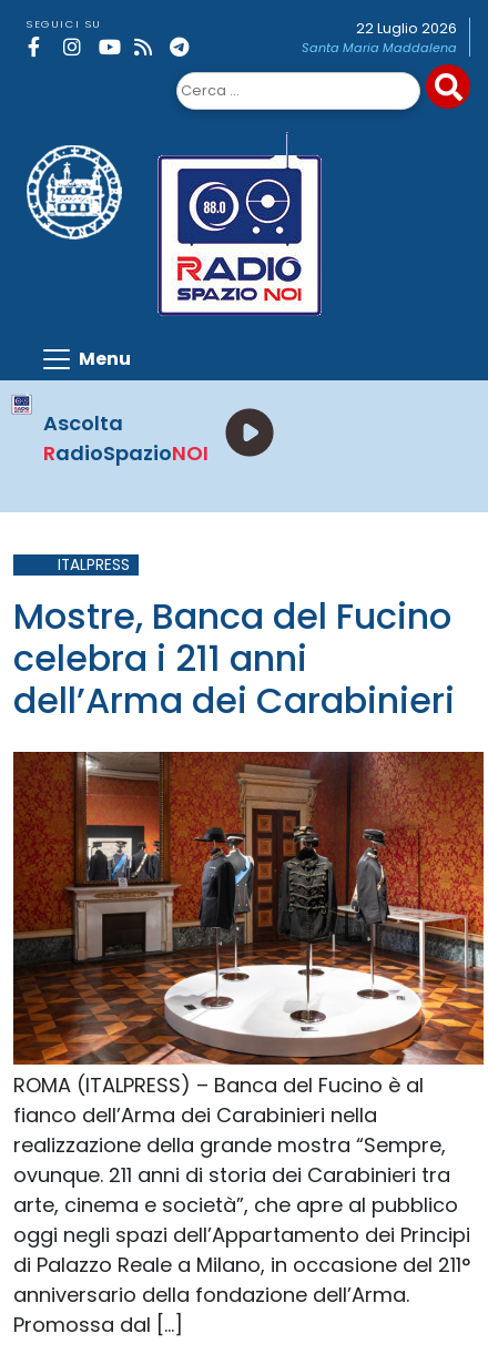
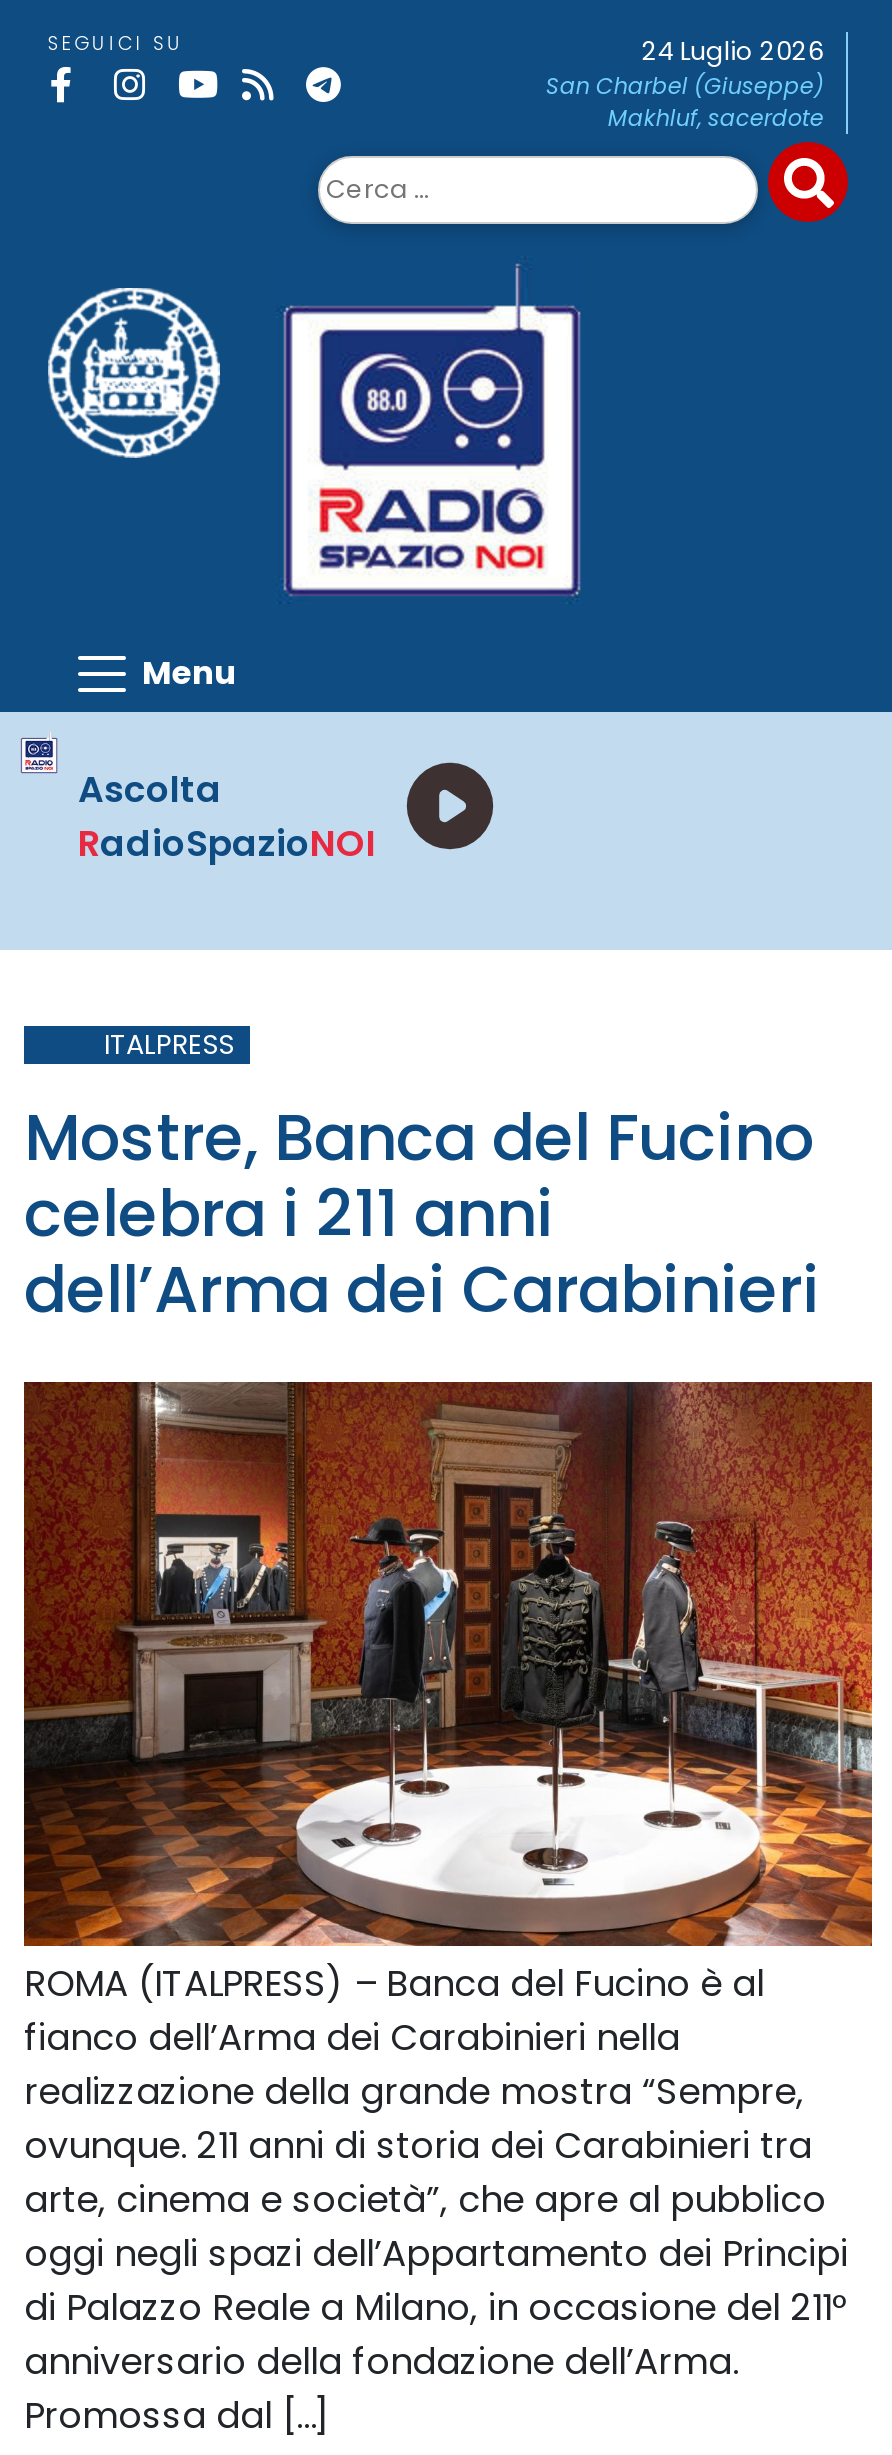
[301,19,457,57] 22 Luglio 2026 | Santa Maria Maddalena -> [546,34,824,134] 24 Luglio 2026 | San Charbel (Giuseppe) | Makhluf, sacerdote

